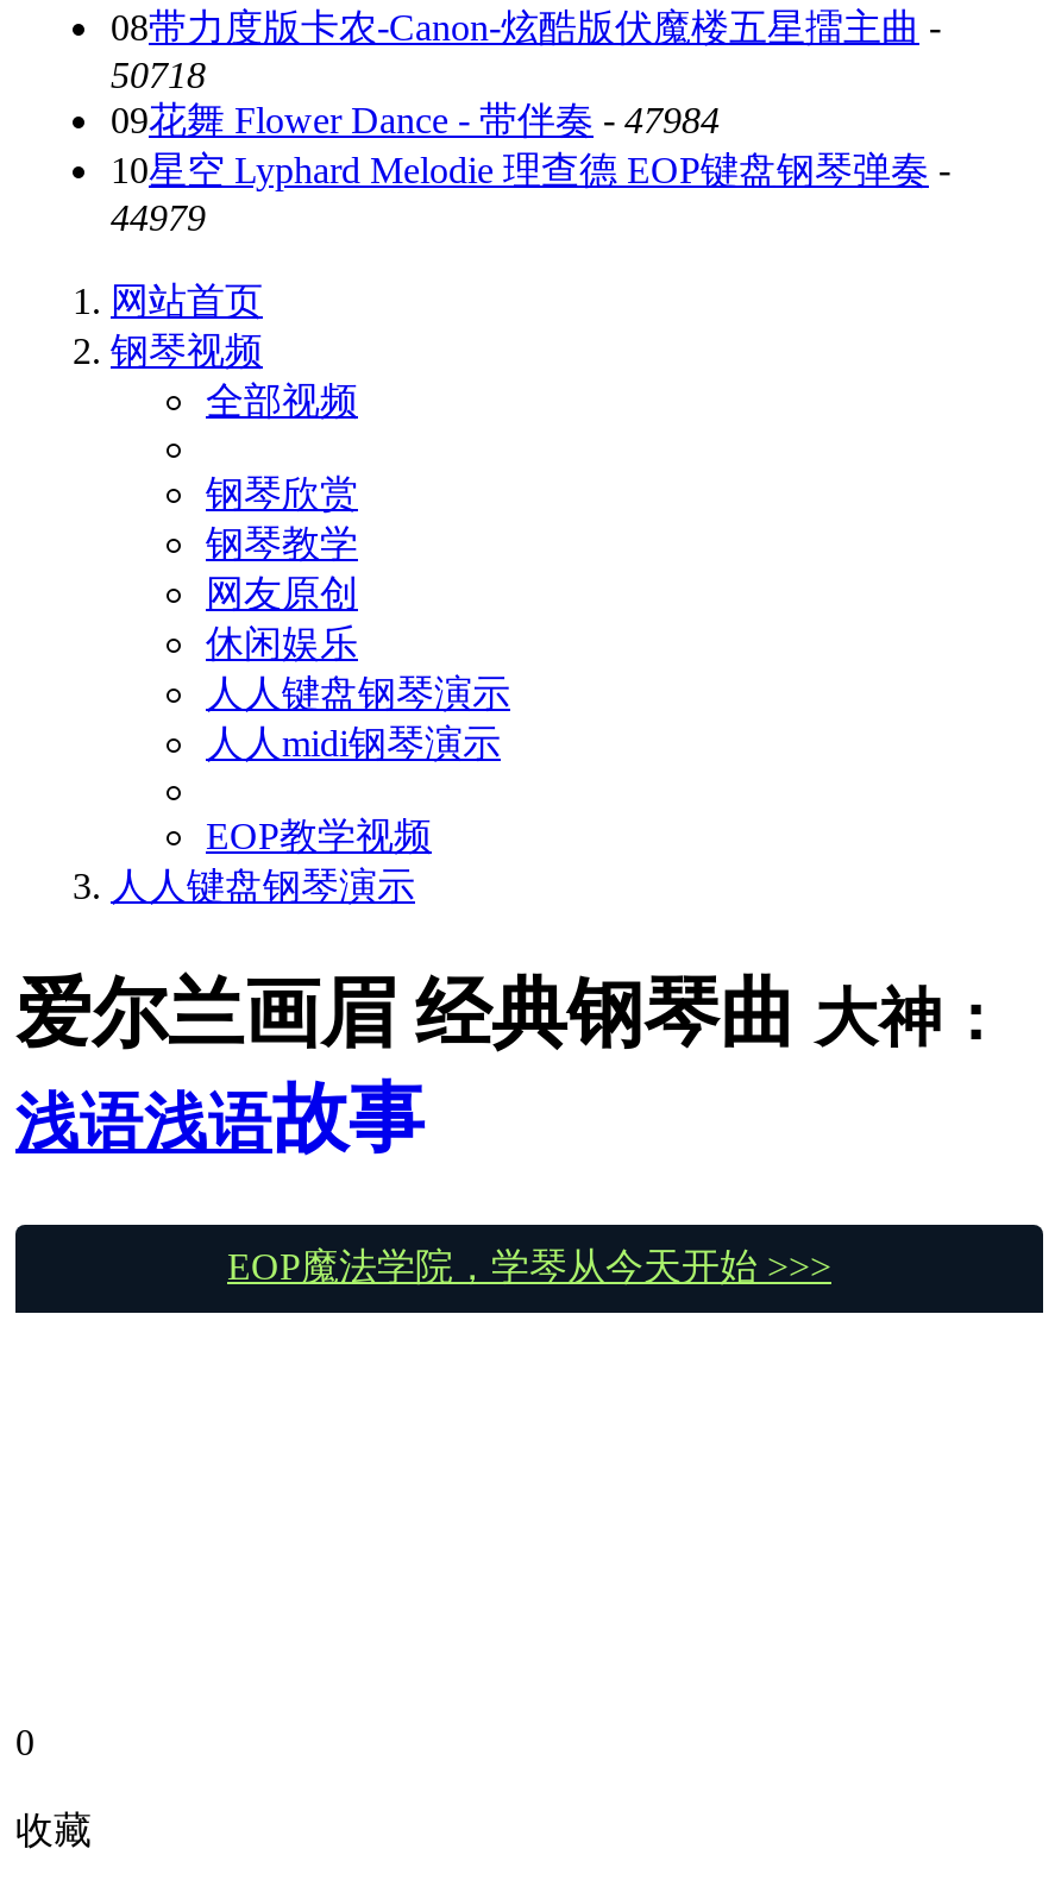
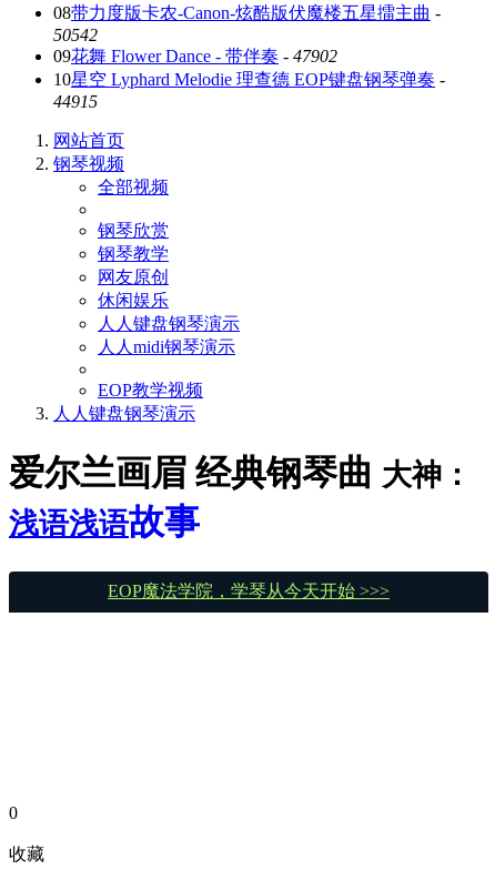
[111,55,206,95] 50718 -> [53,26,98,44] 50542
[111,100,720,140] 09花舞 Flower Dance - 带伴奏- 47984 -> [53,47,337,65] 09花舞 Flower Dance - 带伴奏- 47902
[111,197,206,238] 44979 -> [53,92,98,111] 44915

